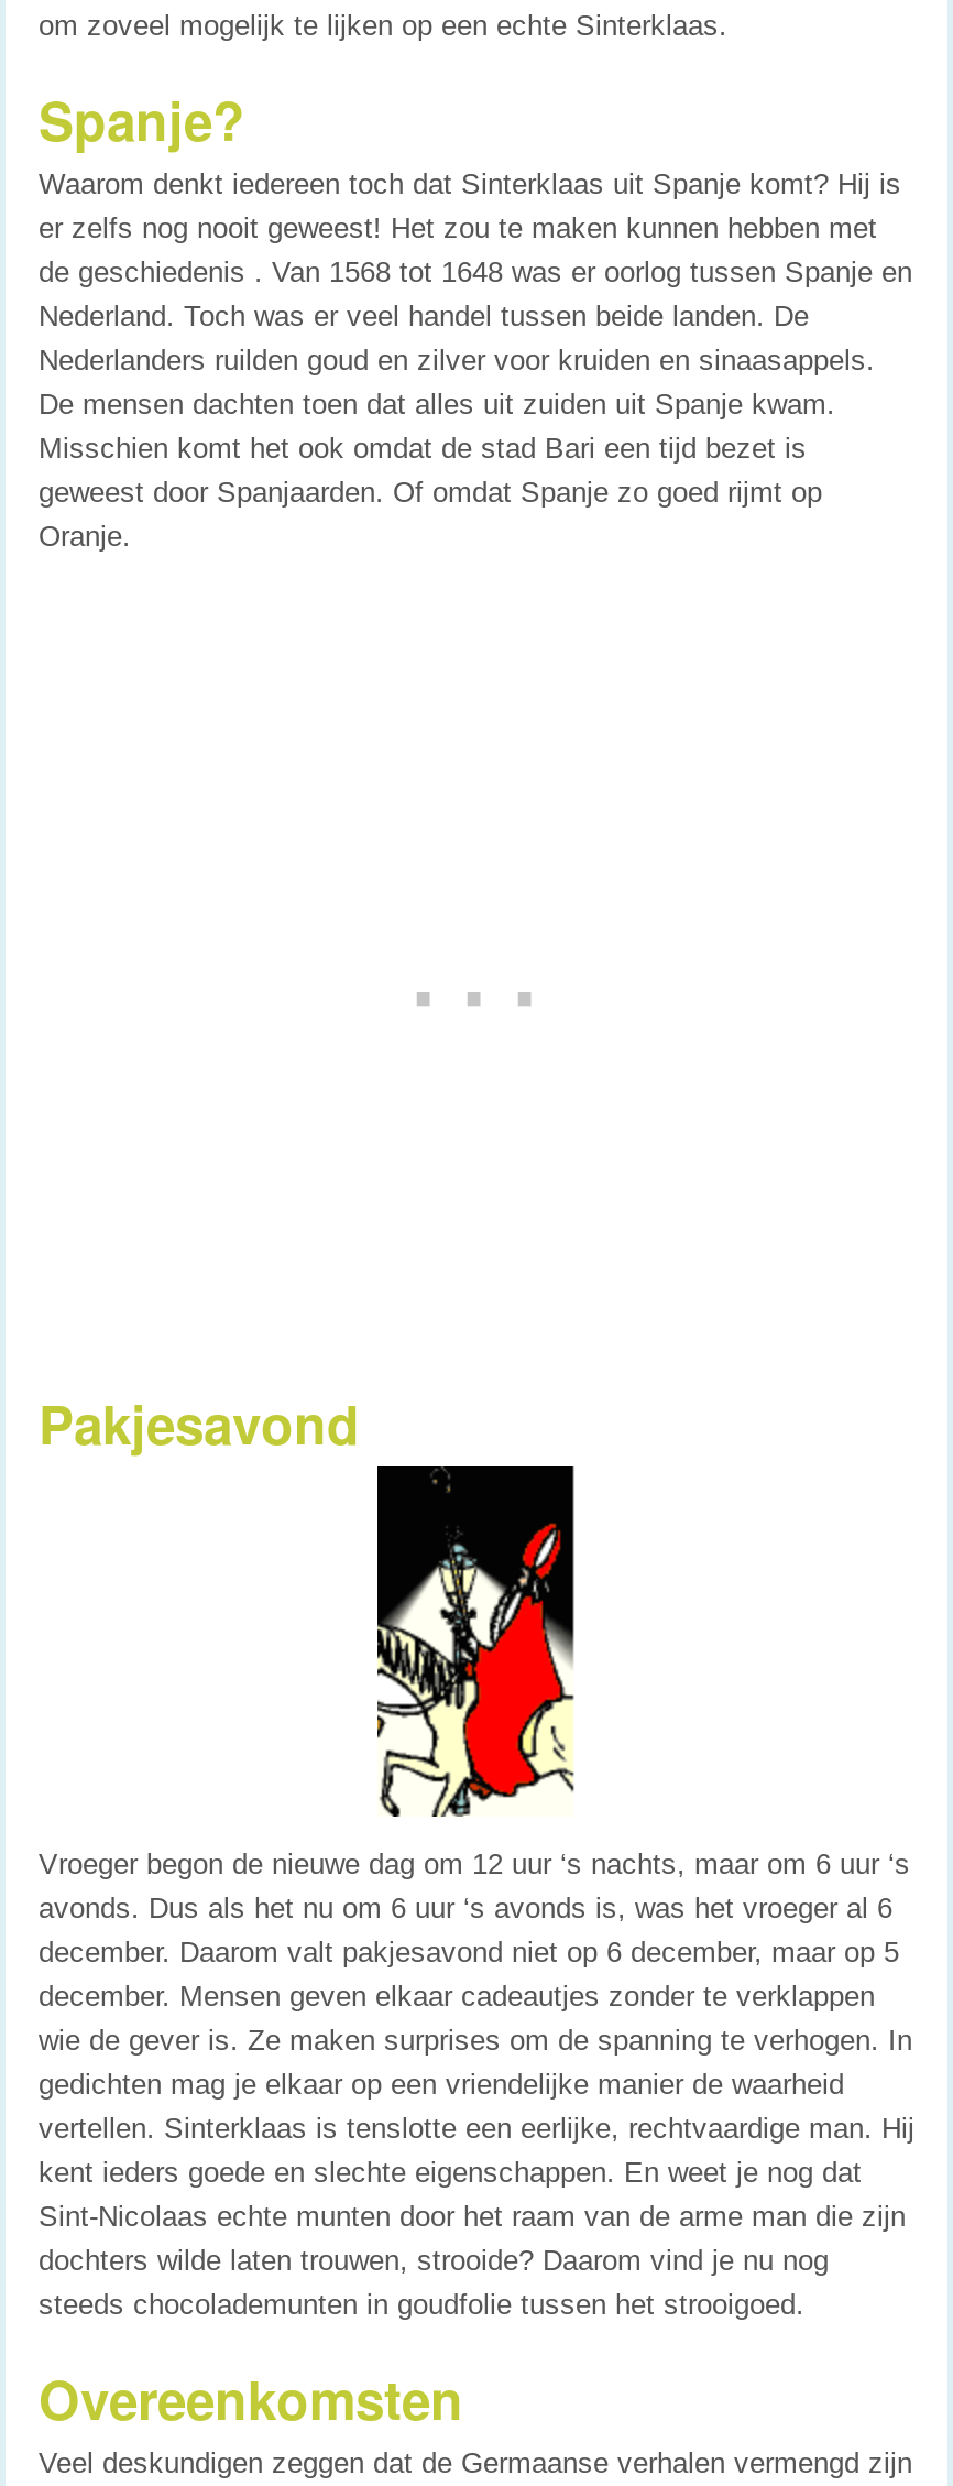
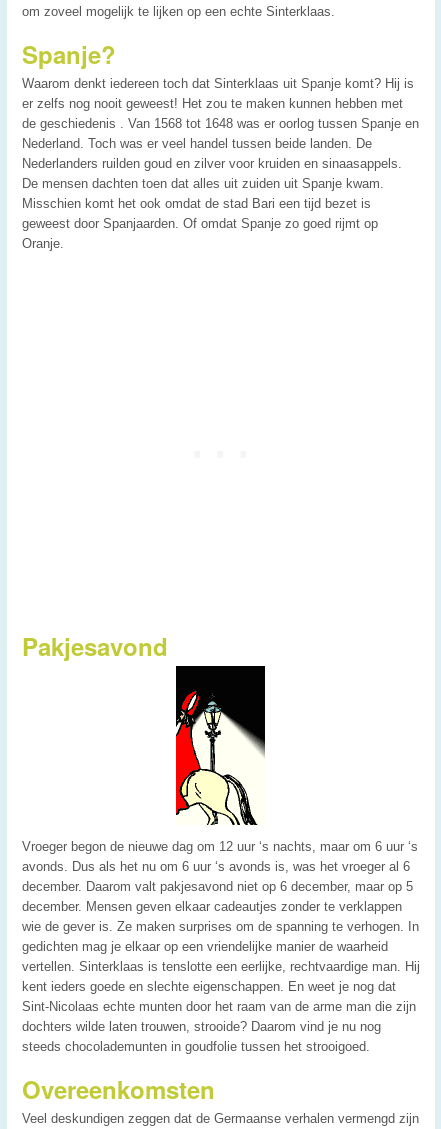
[375,1522,576,1819] [image] -> [175,690,265,826] [image]

